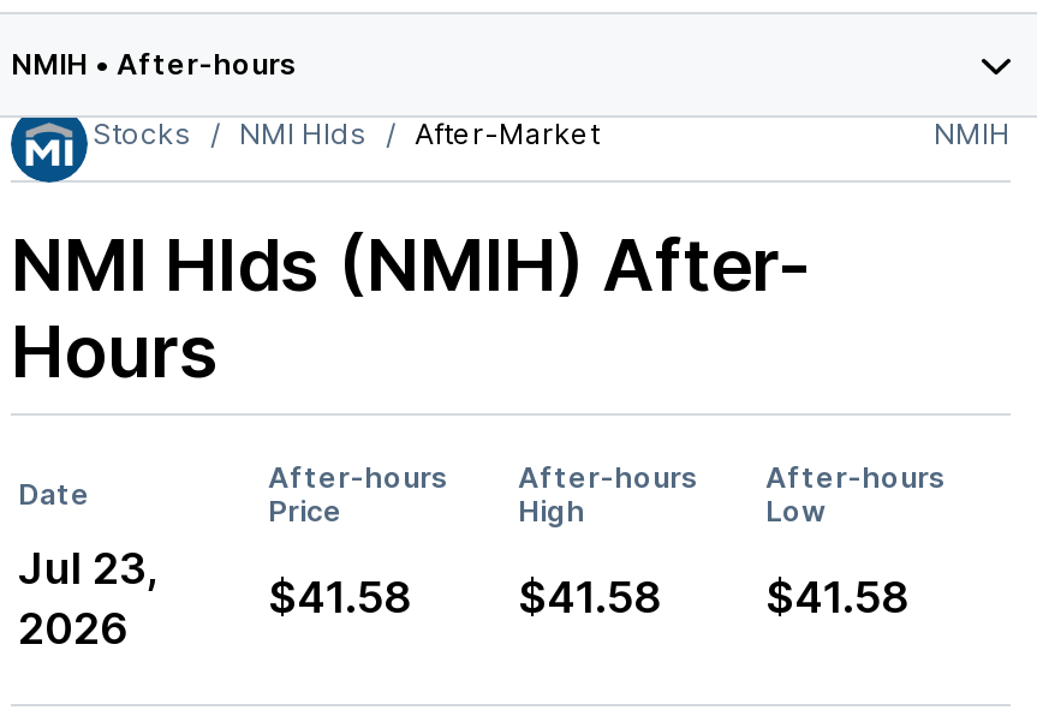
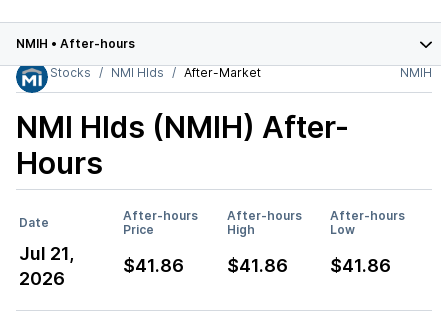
[18,544,157,594] Jul 23, -> [19,243,74,264] Jul 21,
[268,573,412,623] $41.58 -> [123,255,184,276] $41.86
[518,573,662,623] $41.58 -> [227,255,288,276] $41.86
[765,573,910,623] $41.58 -> [330,255,391,276] $41.86

